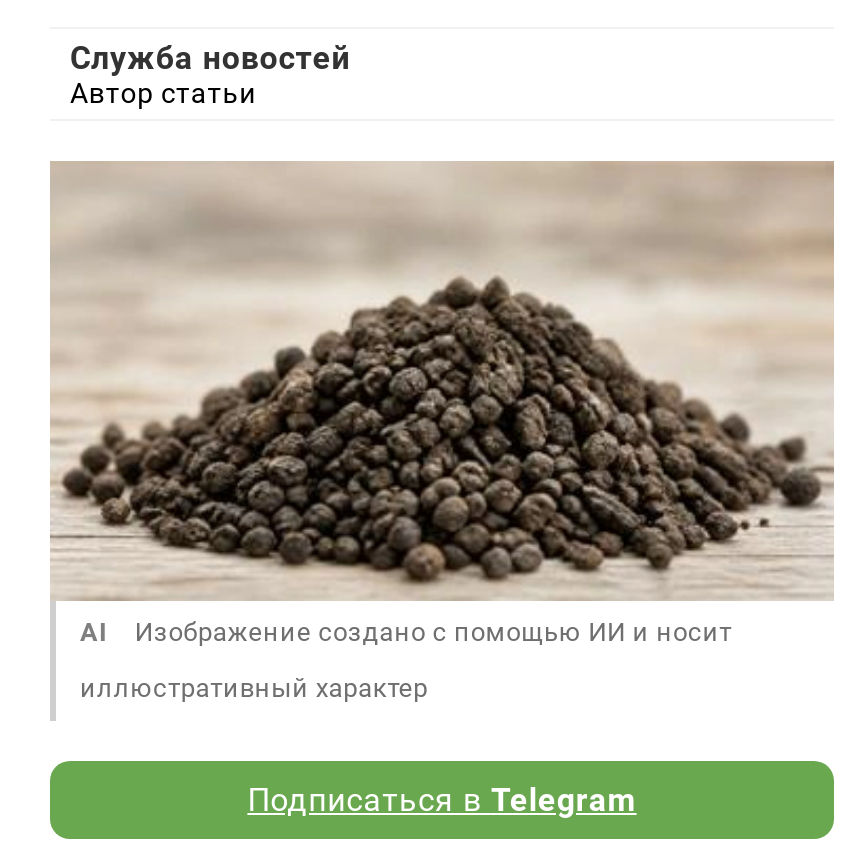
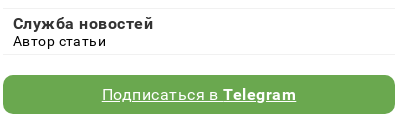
[50,161,836,717] [image] | AI | Изображение создано с помощью ИИ и носит | иллюстративный характер -> none

